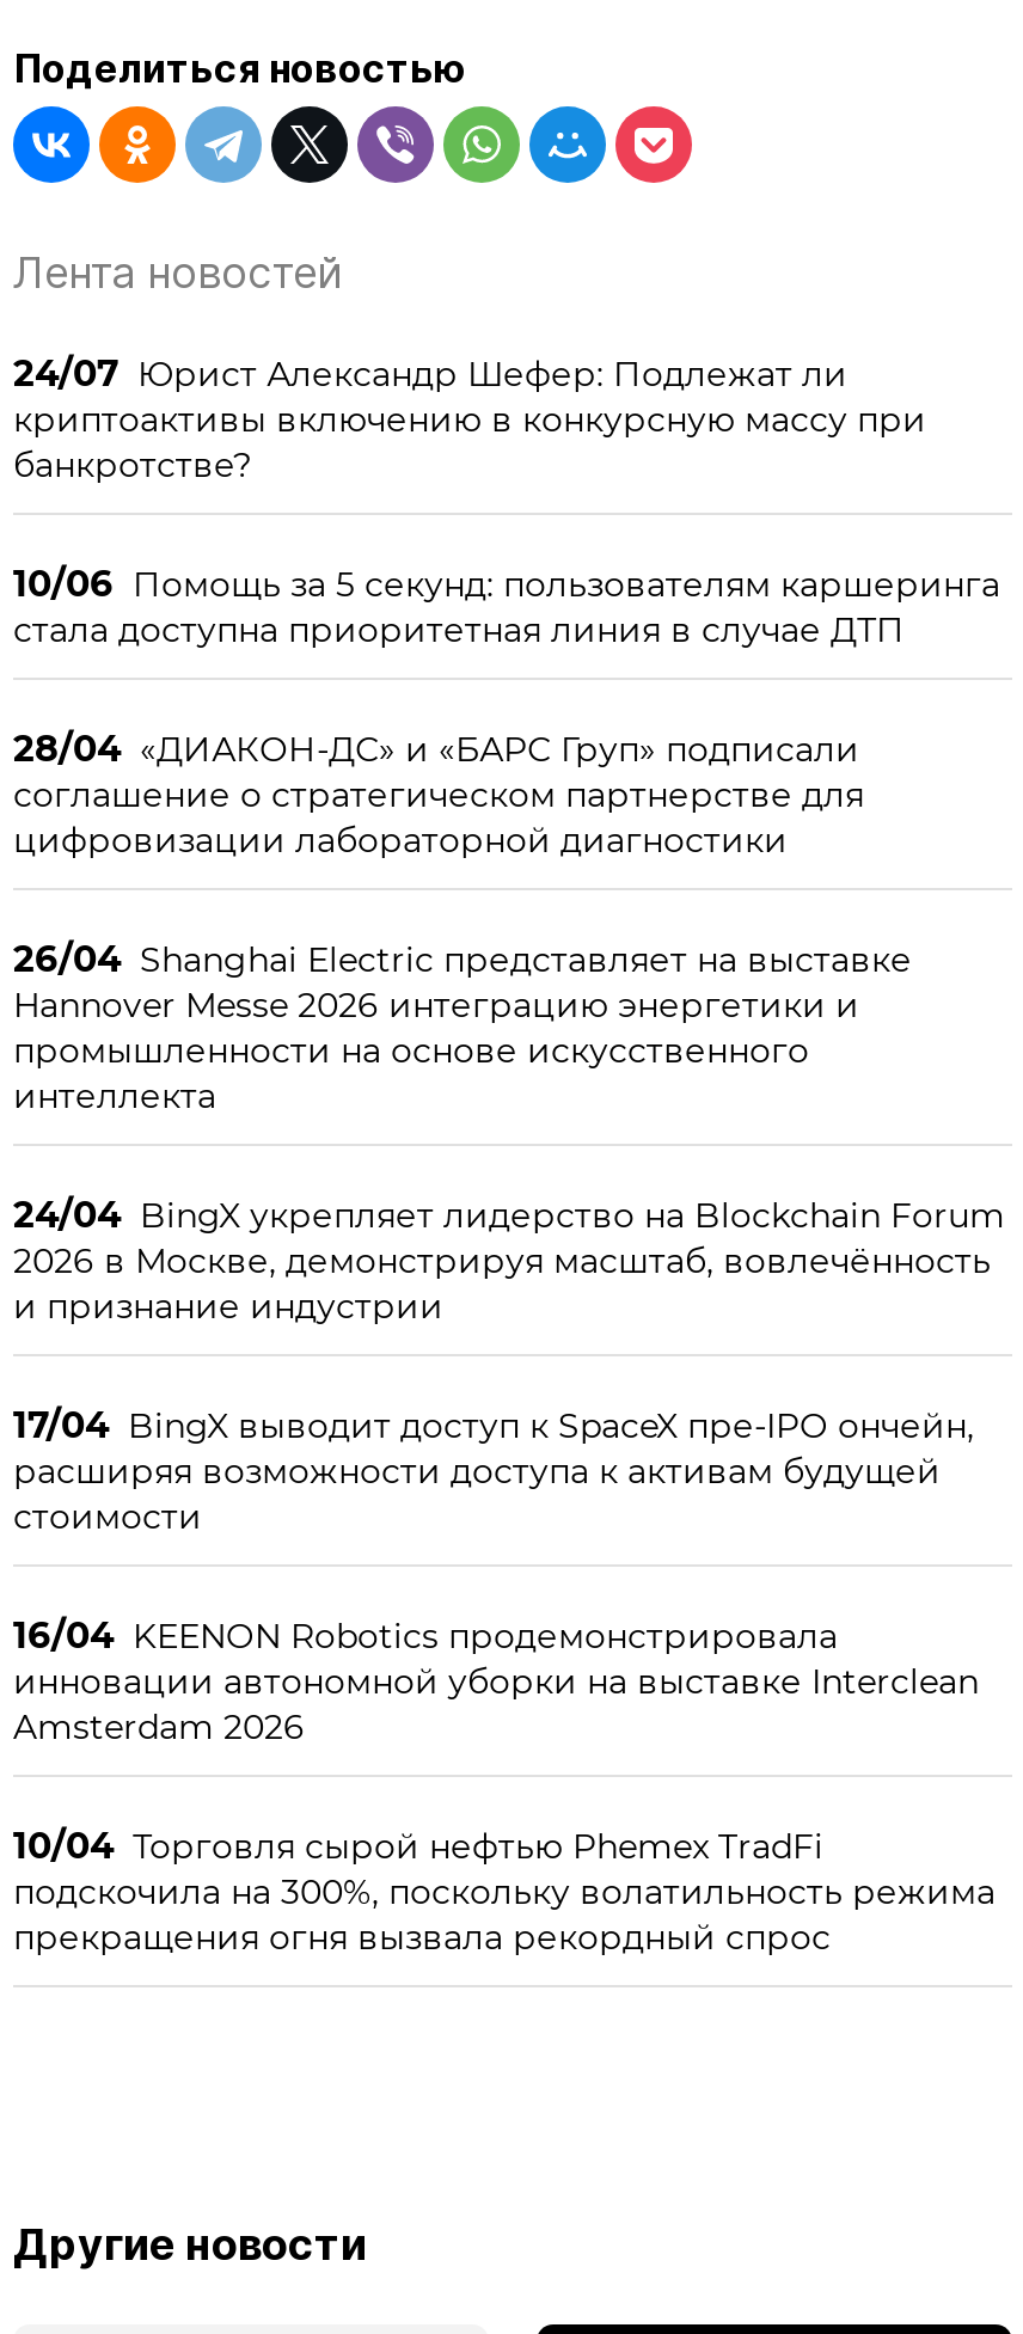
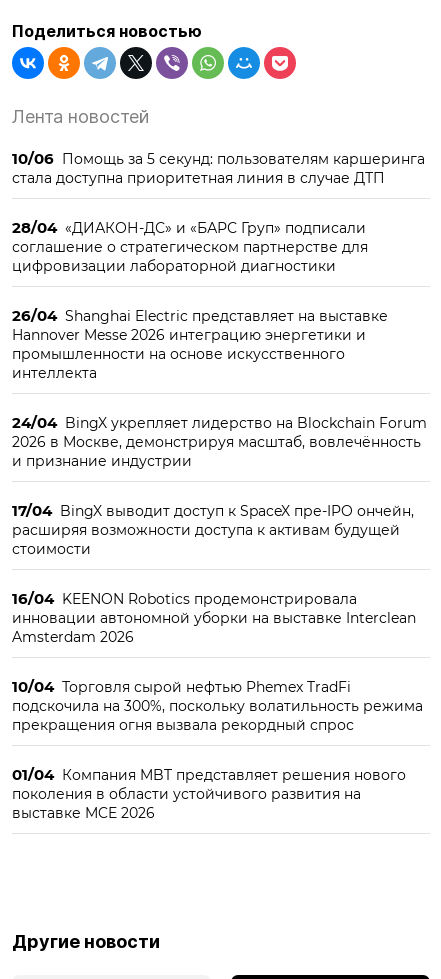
[13,350,926,486] 24/07 Юрист Александр Шефер: Подлежат ли | криптоактивы включению в конкурсную массу при | банкротстве? -> none
moved [13,560,1005,1959] -> [12,149,427,734]: 10/06 Помощь за 5 секунд: пользователям каршеринга | стала доступна приоритетная линия в случае ДТП | 28/04 «ДИАКОН-ДС» и «БАРС Груп» подписали | ... | подскочила на 300%, поскольку волатильность режима | прекращения огня вызвала рекордный спрос
none -> [12,765,406,822] 01/04 Компания MBT представляет решения нового | поколения в области устойчивого развития на | выставке MCE 2026

